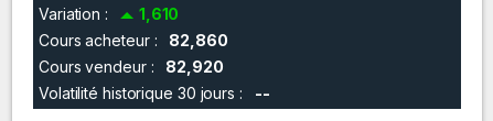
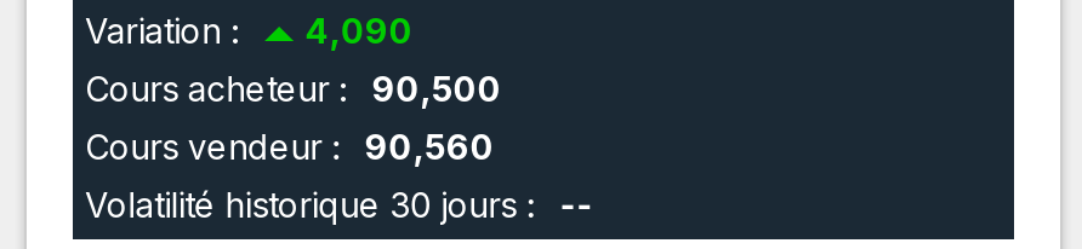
[39,4,179,23] Variation : 1,610 -> [85,10,413,51] Variation : 4,090
[39,31,228,50] Cours acheteur : 82,860 -> [85,68,501,109] Cours acheteur : 90,500
[39,57,224,76] Cours vendeur : 82,920 -> [85,126,494,167] Cours vendeur : 90,560

